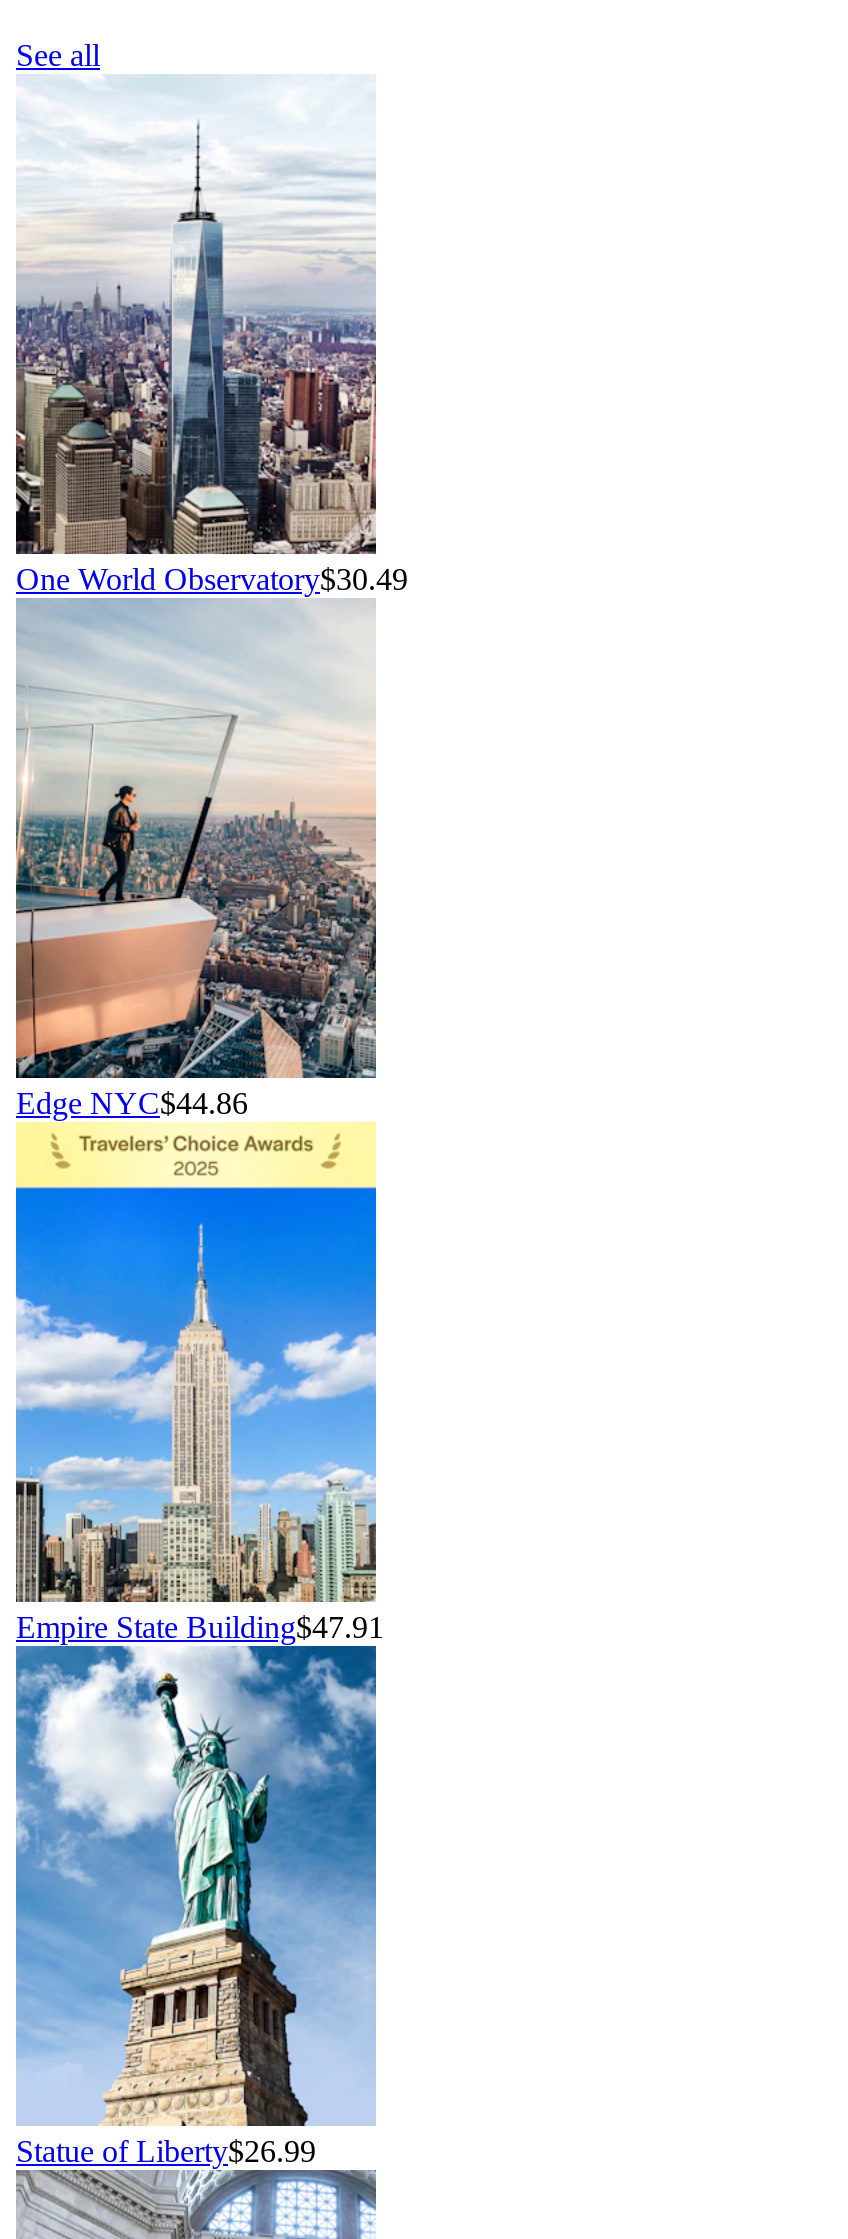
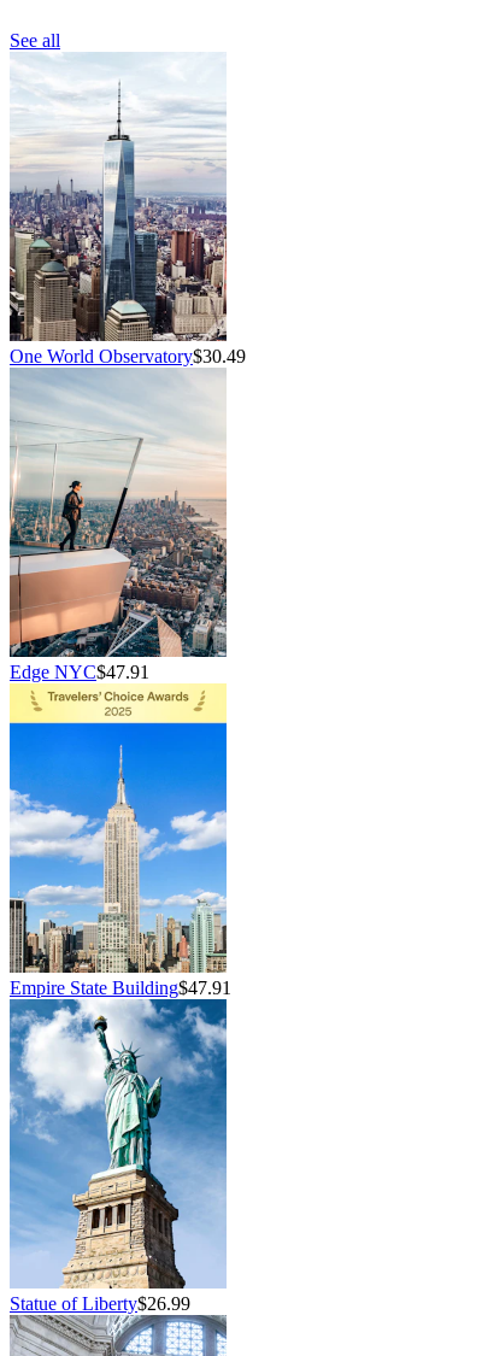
[16,1087,248,1121] Edge NYC$44.86 -> [10,662,149,682] Edge NYC$47.91

